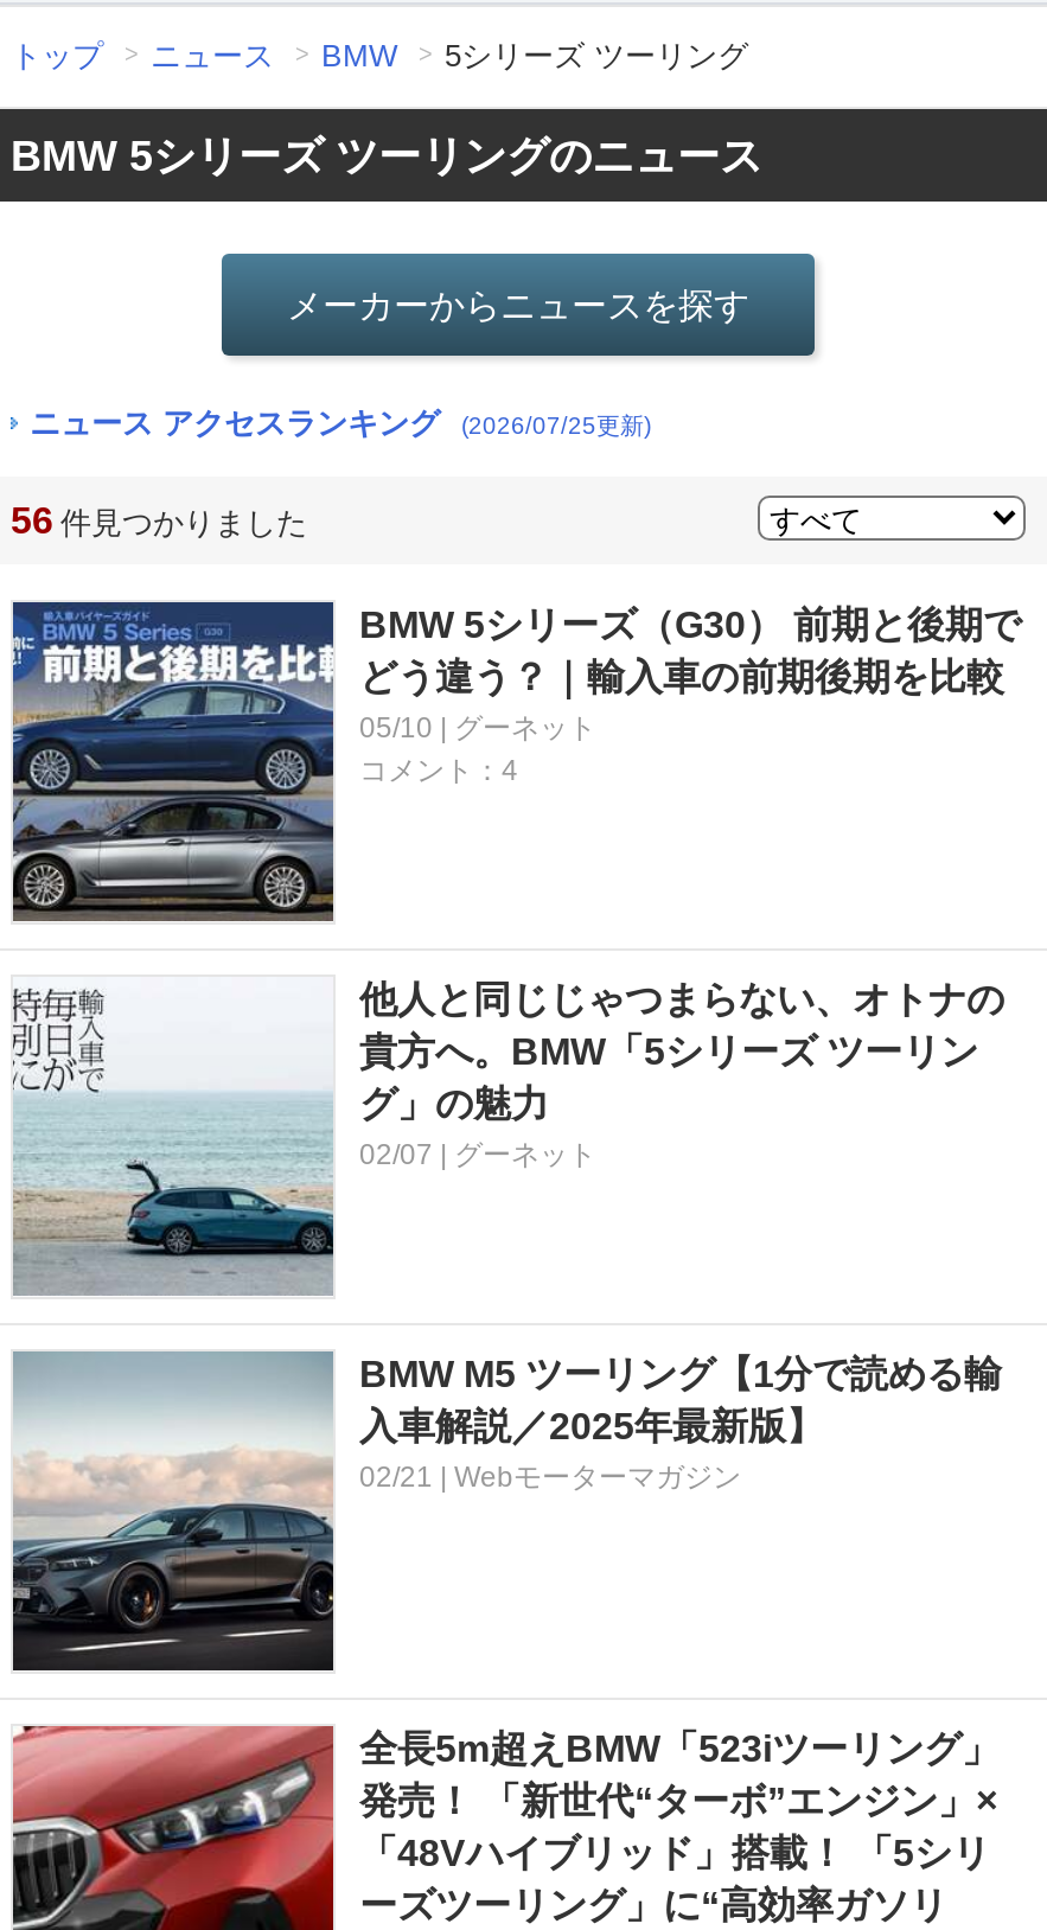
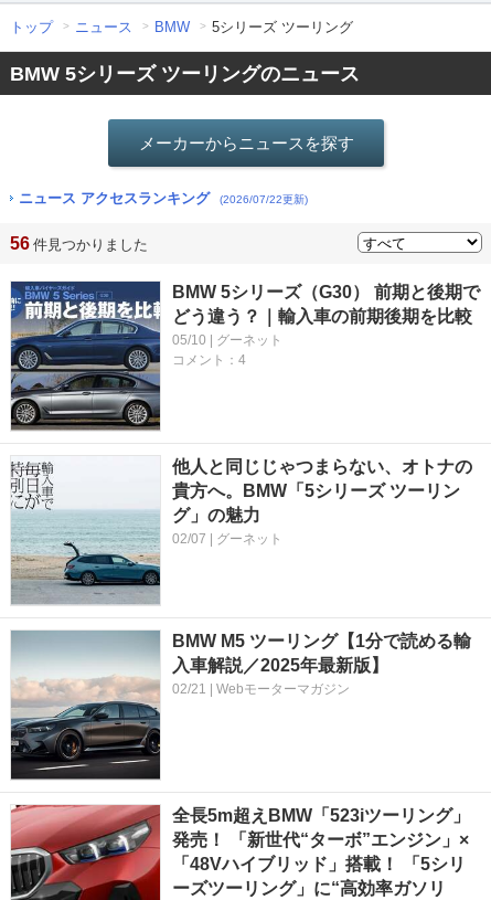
[30,405,651,441] ニュース アクセスランキング (2026/07/25更新) -> [19,190,308,207] ニュース アクセスランキング (2026/07/22更新)

